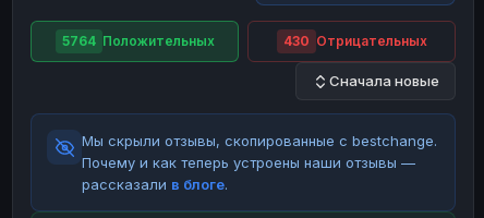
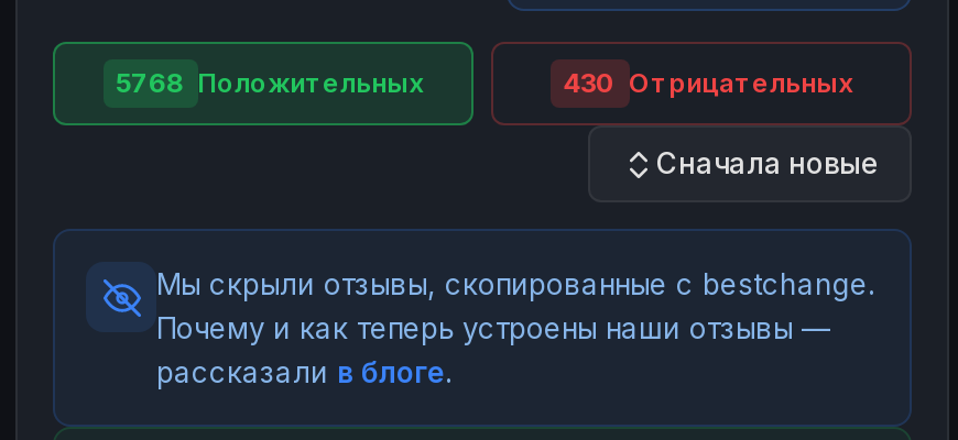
[62,33,214,49] 5764 Положительных -> [116,66,424,99] 5768 Положительных

